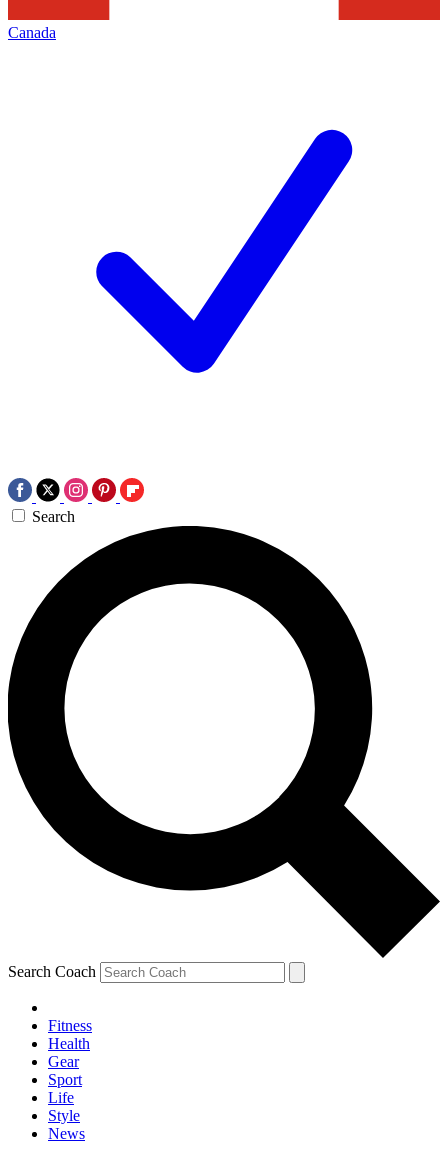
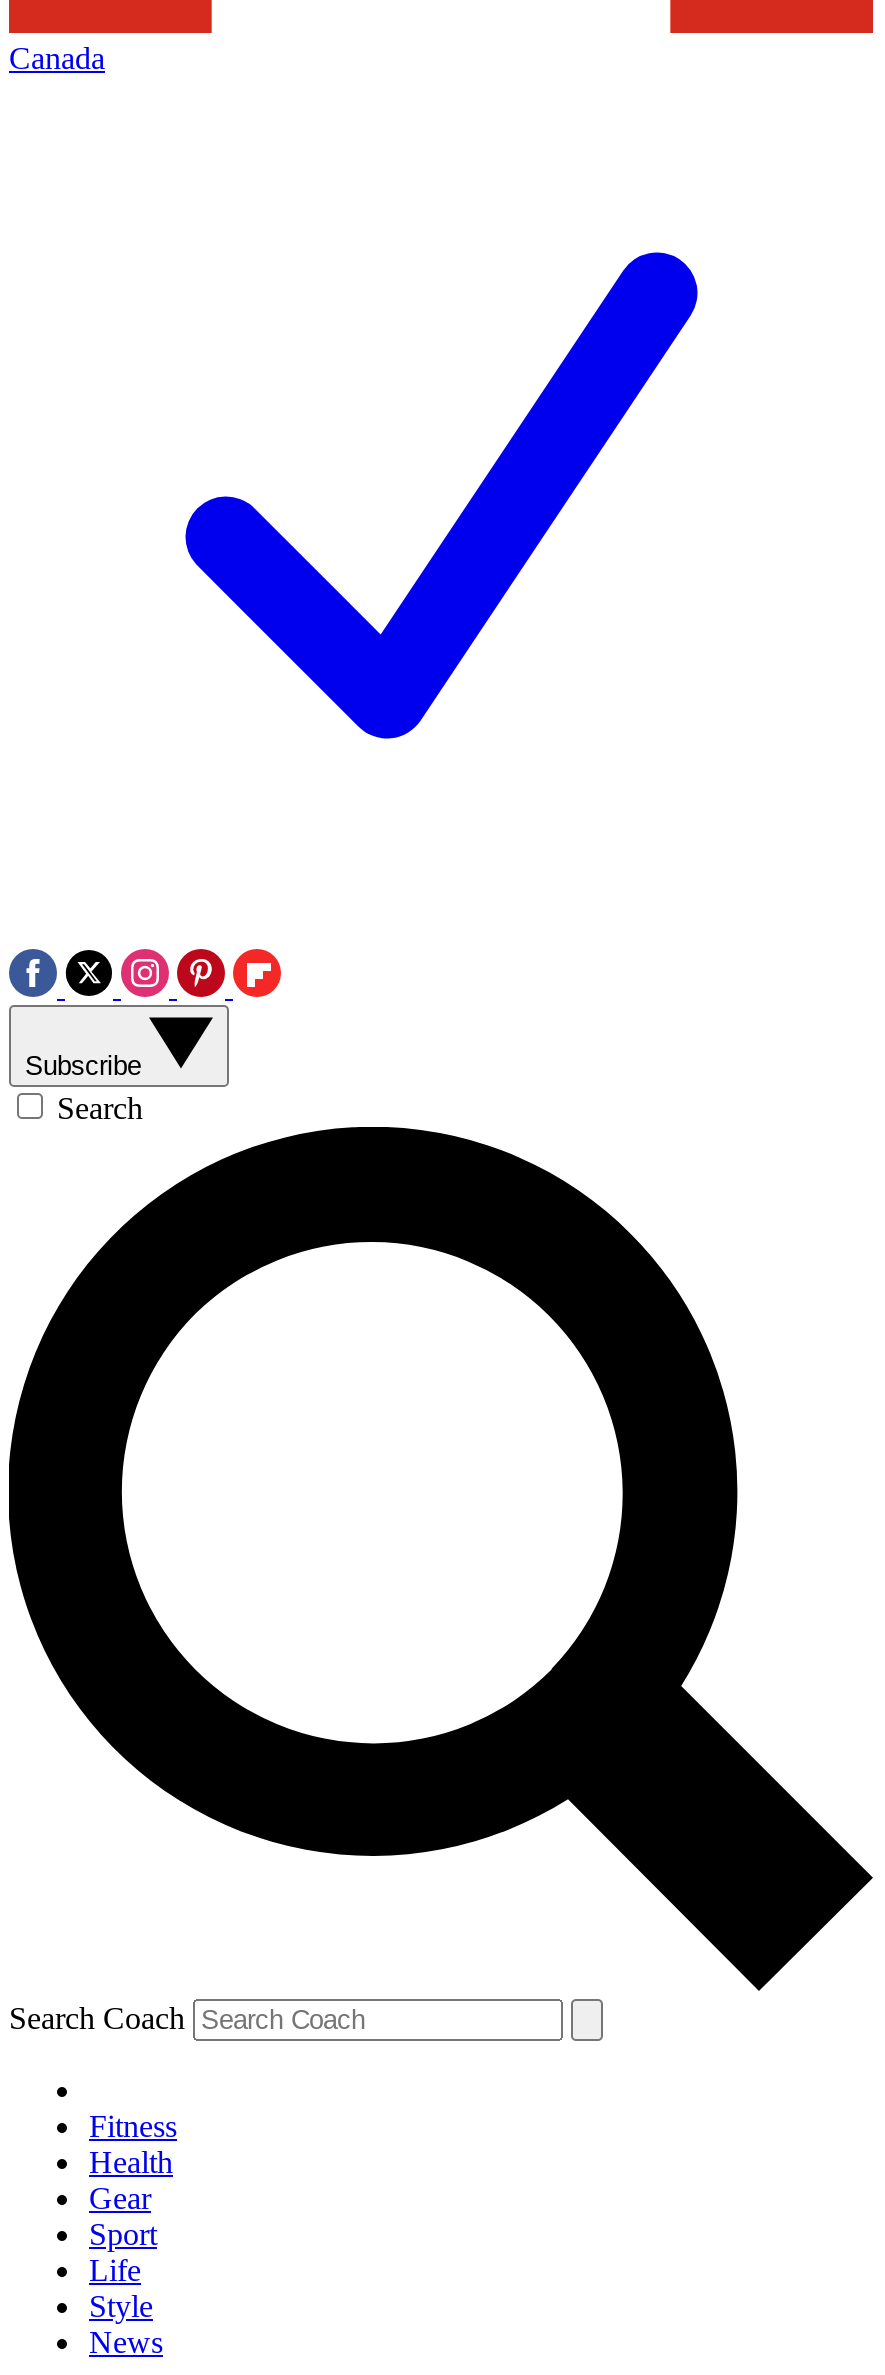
none -> [25,1050,149,1080] Subscribe

